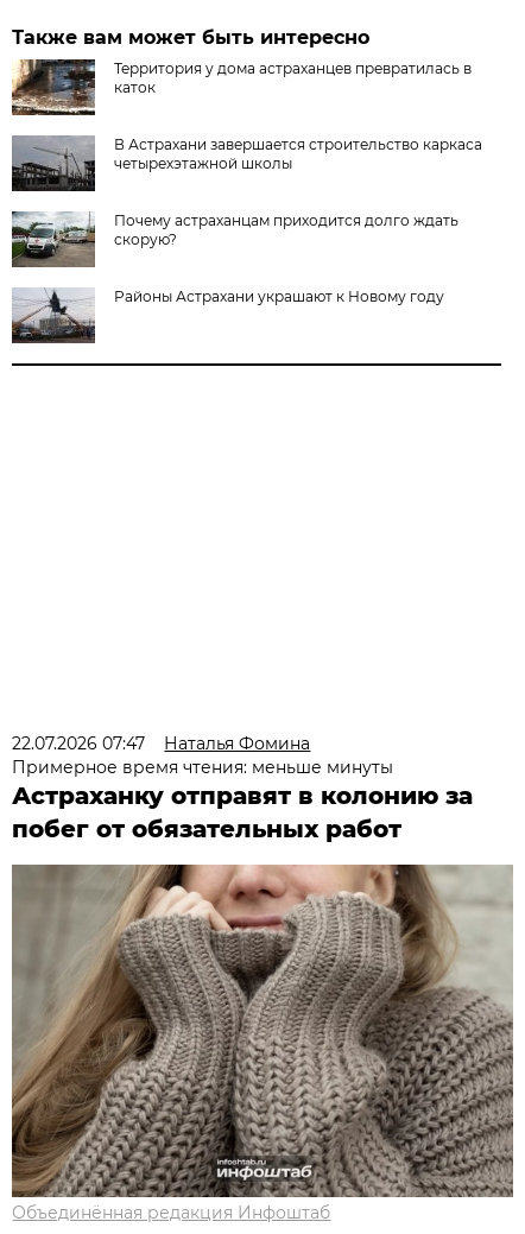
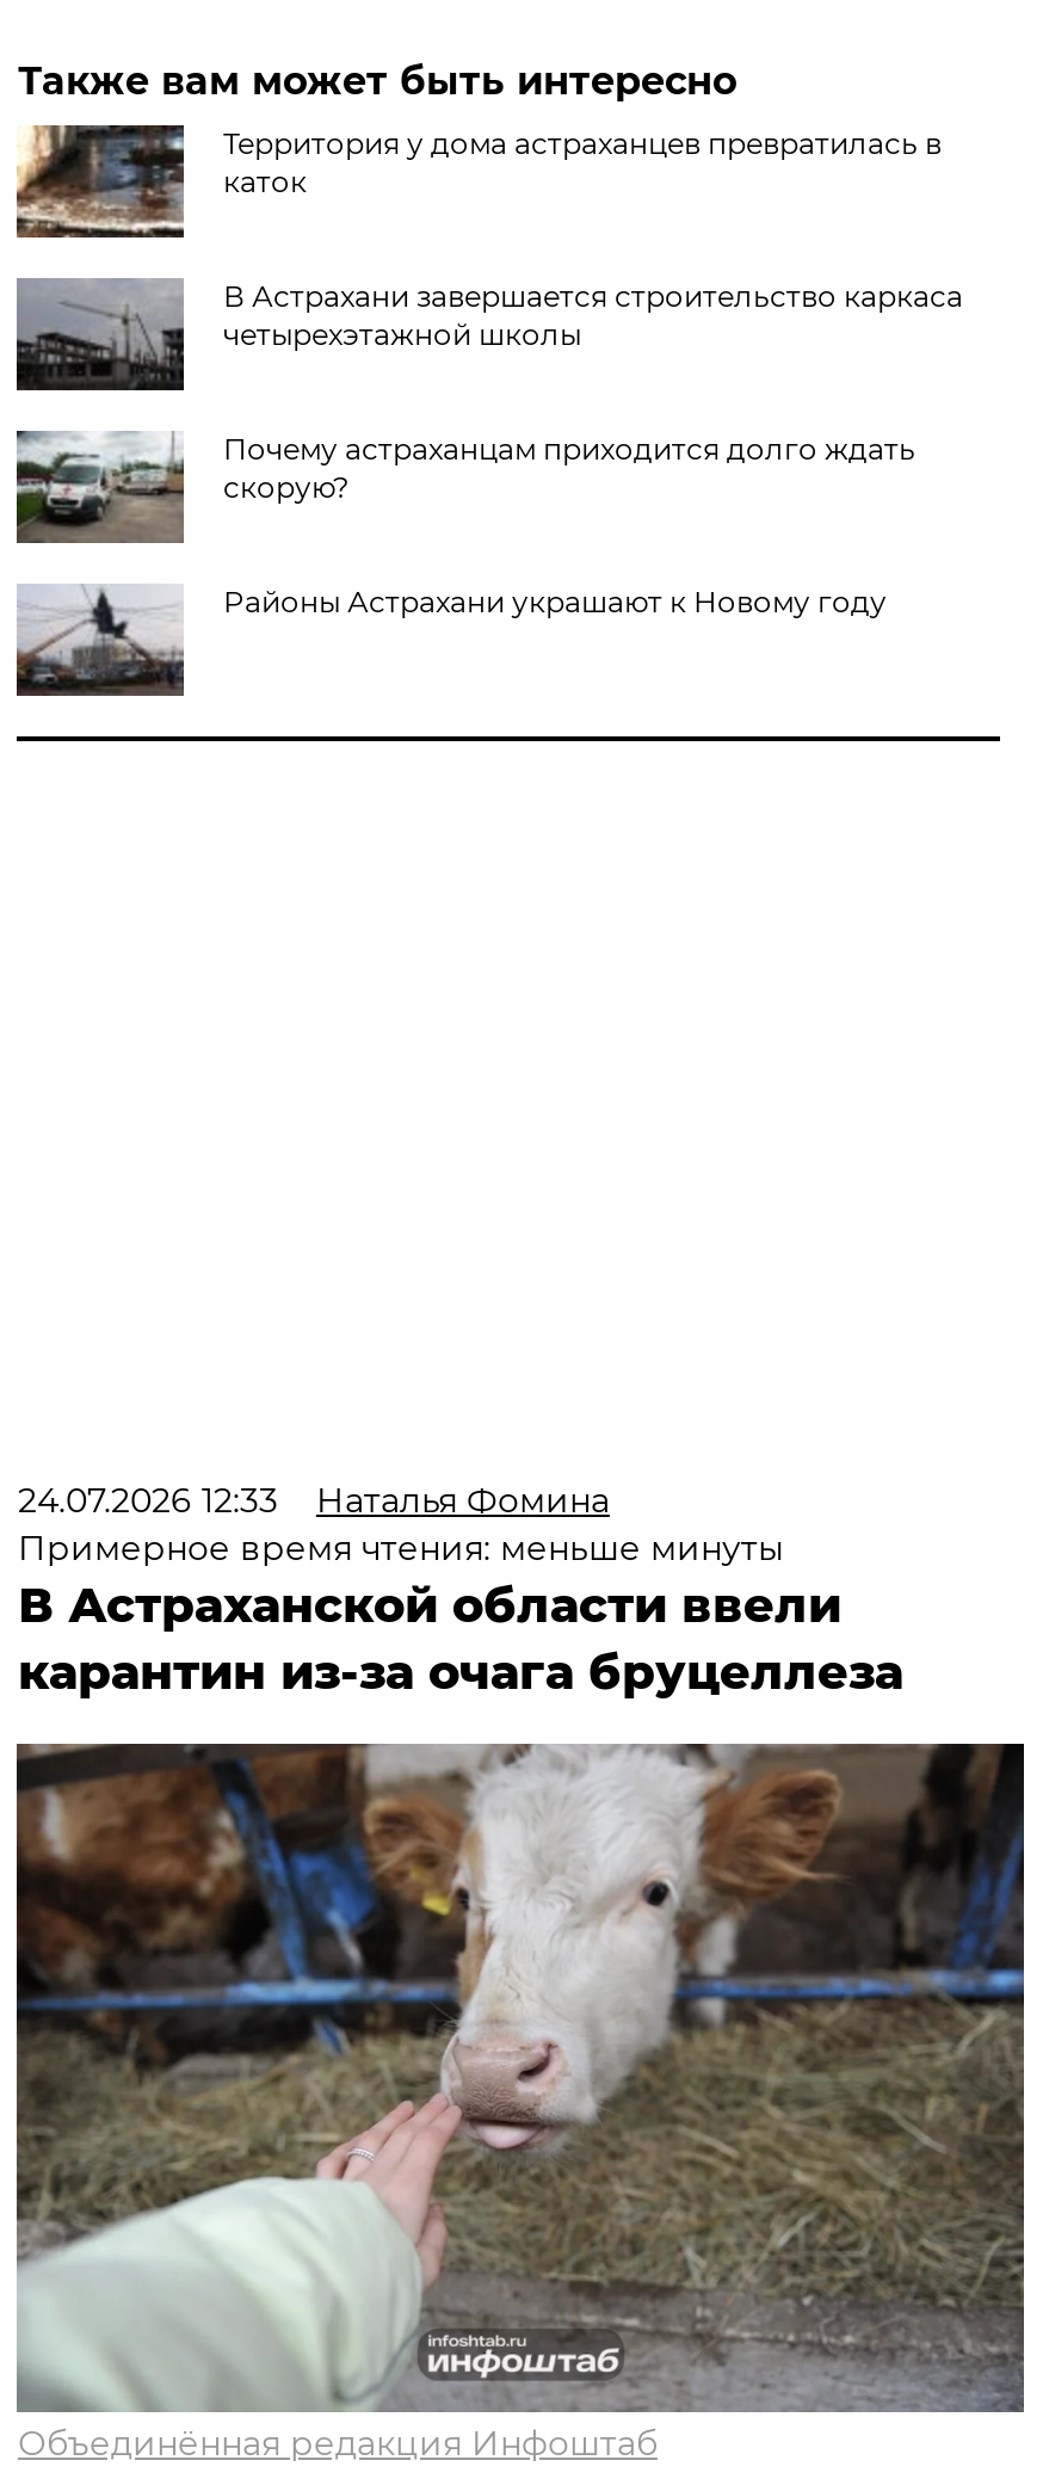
[12,733,310,754] 22.07.2026 07:47 Наталья Фомина -> [18,1479,610,1522] 24.07.2026 12:33 Наталья Фомина
[12,781,473,843] Астраханку отправят в колонию за | побег от обязательных работ -> [18,1577,903,1701] В Астраханской области ввели | карантин из-за очага бруцеллеза
[11,863,513,1198] [image] -> [14,1741,1024,2412] [image]

